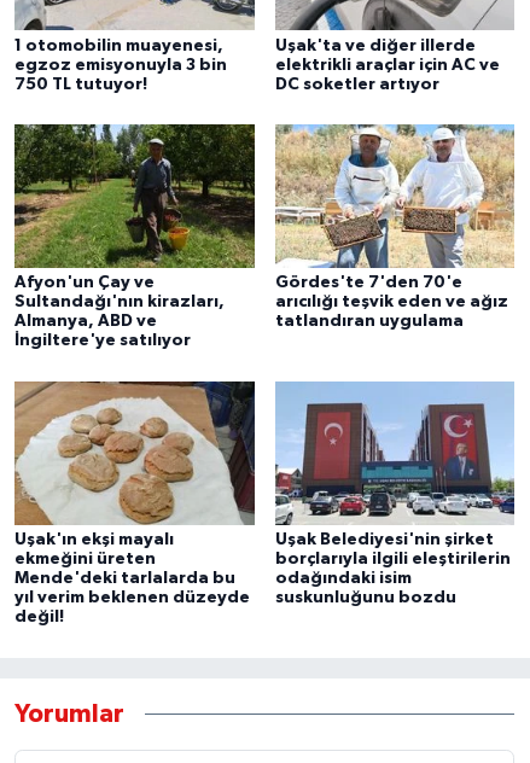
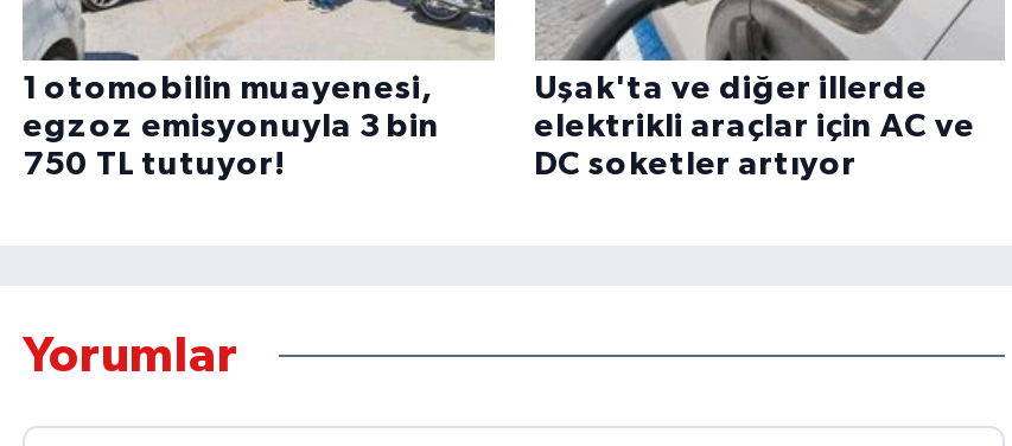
[13,123,255,349] [image] | Afyon'un Çay ve | Sultandağı'nın kirazları, | Almanya, ABD ve | İngiltere'ye satılıyor -> none
[275,123,514,330] [image] | Gördes'te 7'den 70'e | arıcılığı teşvik eden ve ağız | tatlandıran uygulama -> none
[14,380,255,626] [image] | Uşak'ın ekşi mayalı | ekmeğini üreten | Mende'deki tarlalarda bu | yıl verim beklenen düzeyde | değil! -> none
[275,380,516,606] [image] | Uşak Belediyesi'nin şirket | borçlarıyla ilgili eleştirilerin | odağındaki isim | suskunluğunu bozdu -> none

